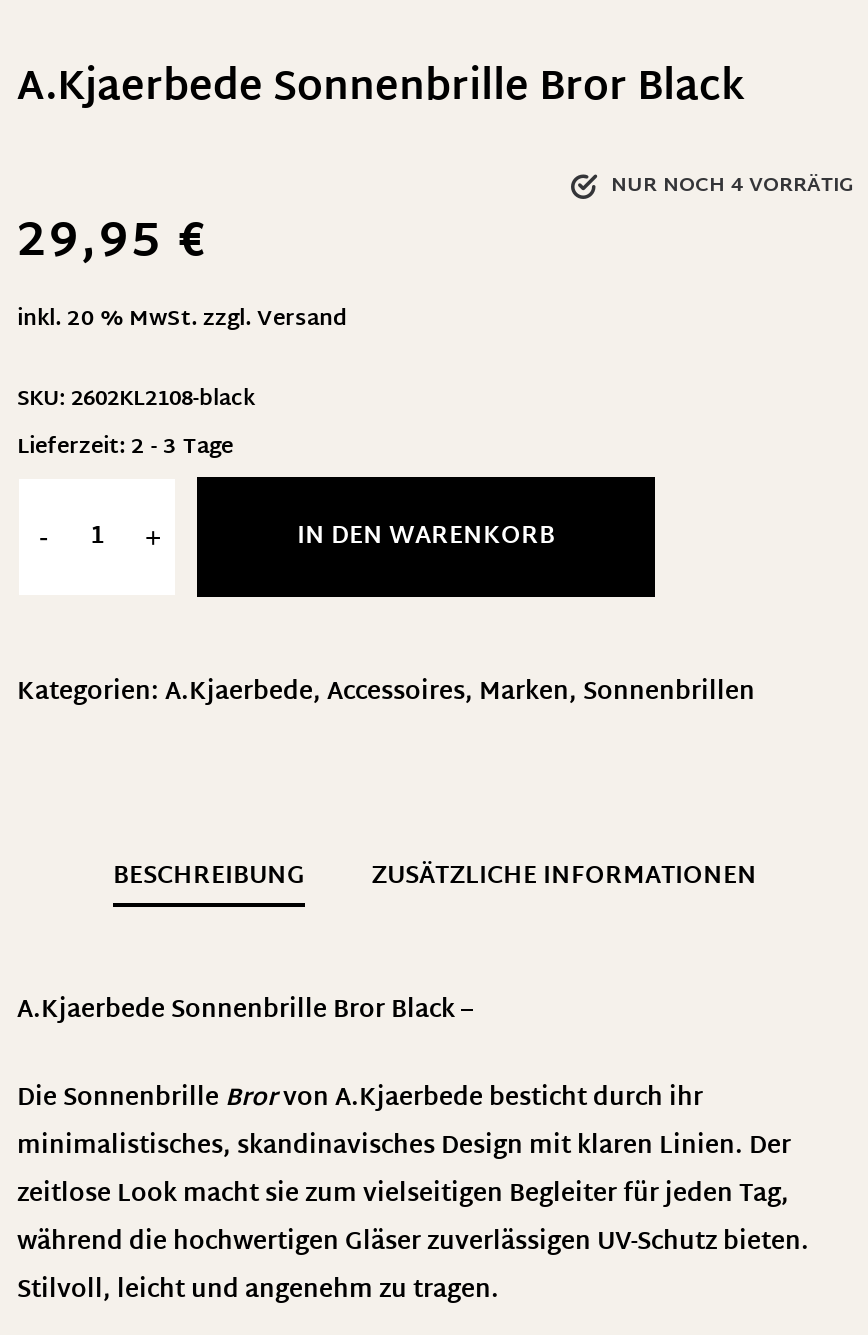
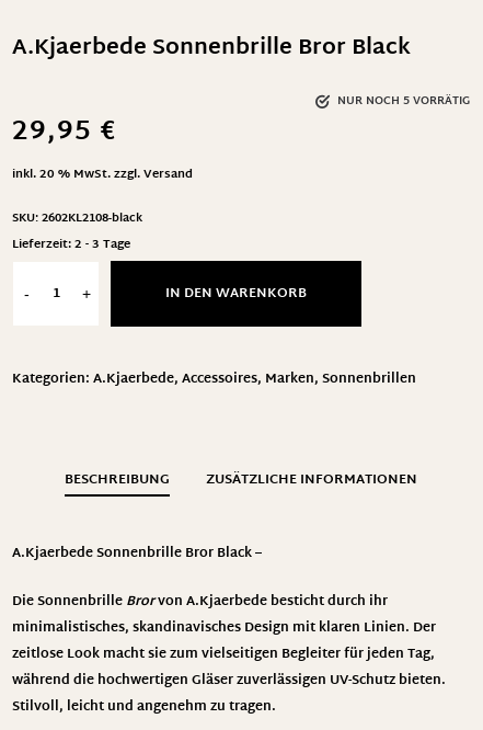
[611,166,853,204] NUR NOCH 4 VORRÄTIG -> [337,91,470,111] NUR NOCH 5 VORRÄTIG

